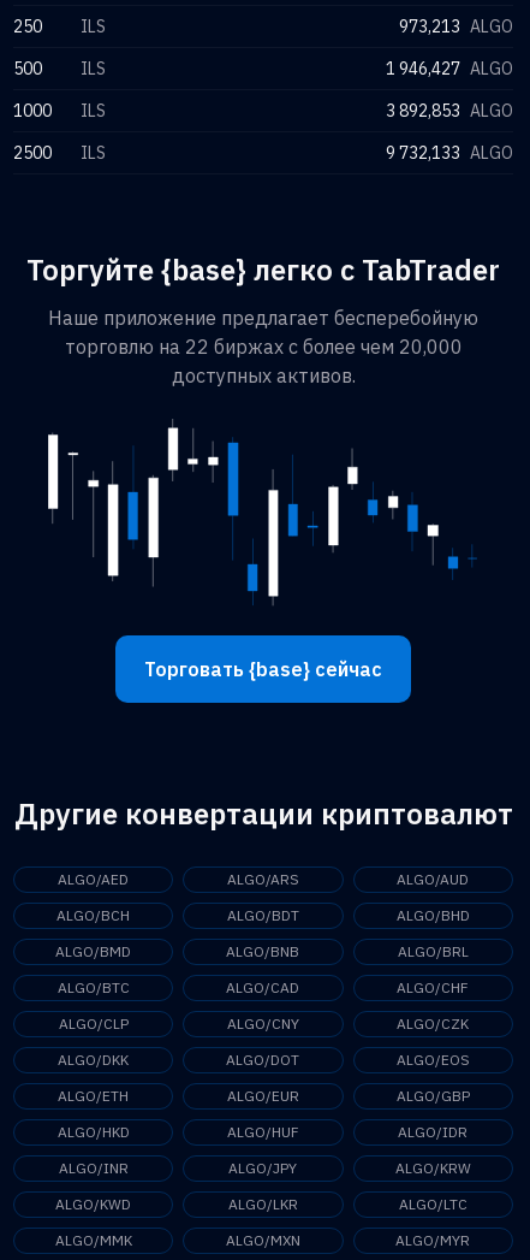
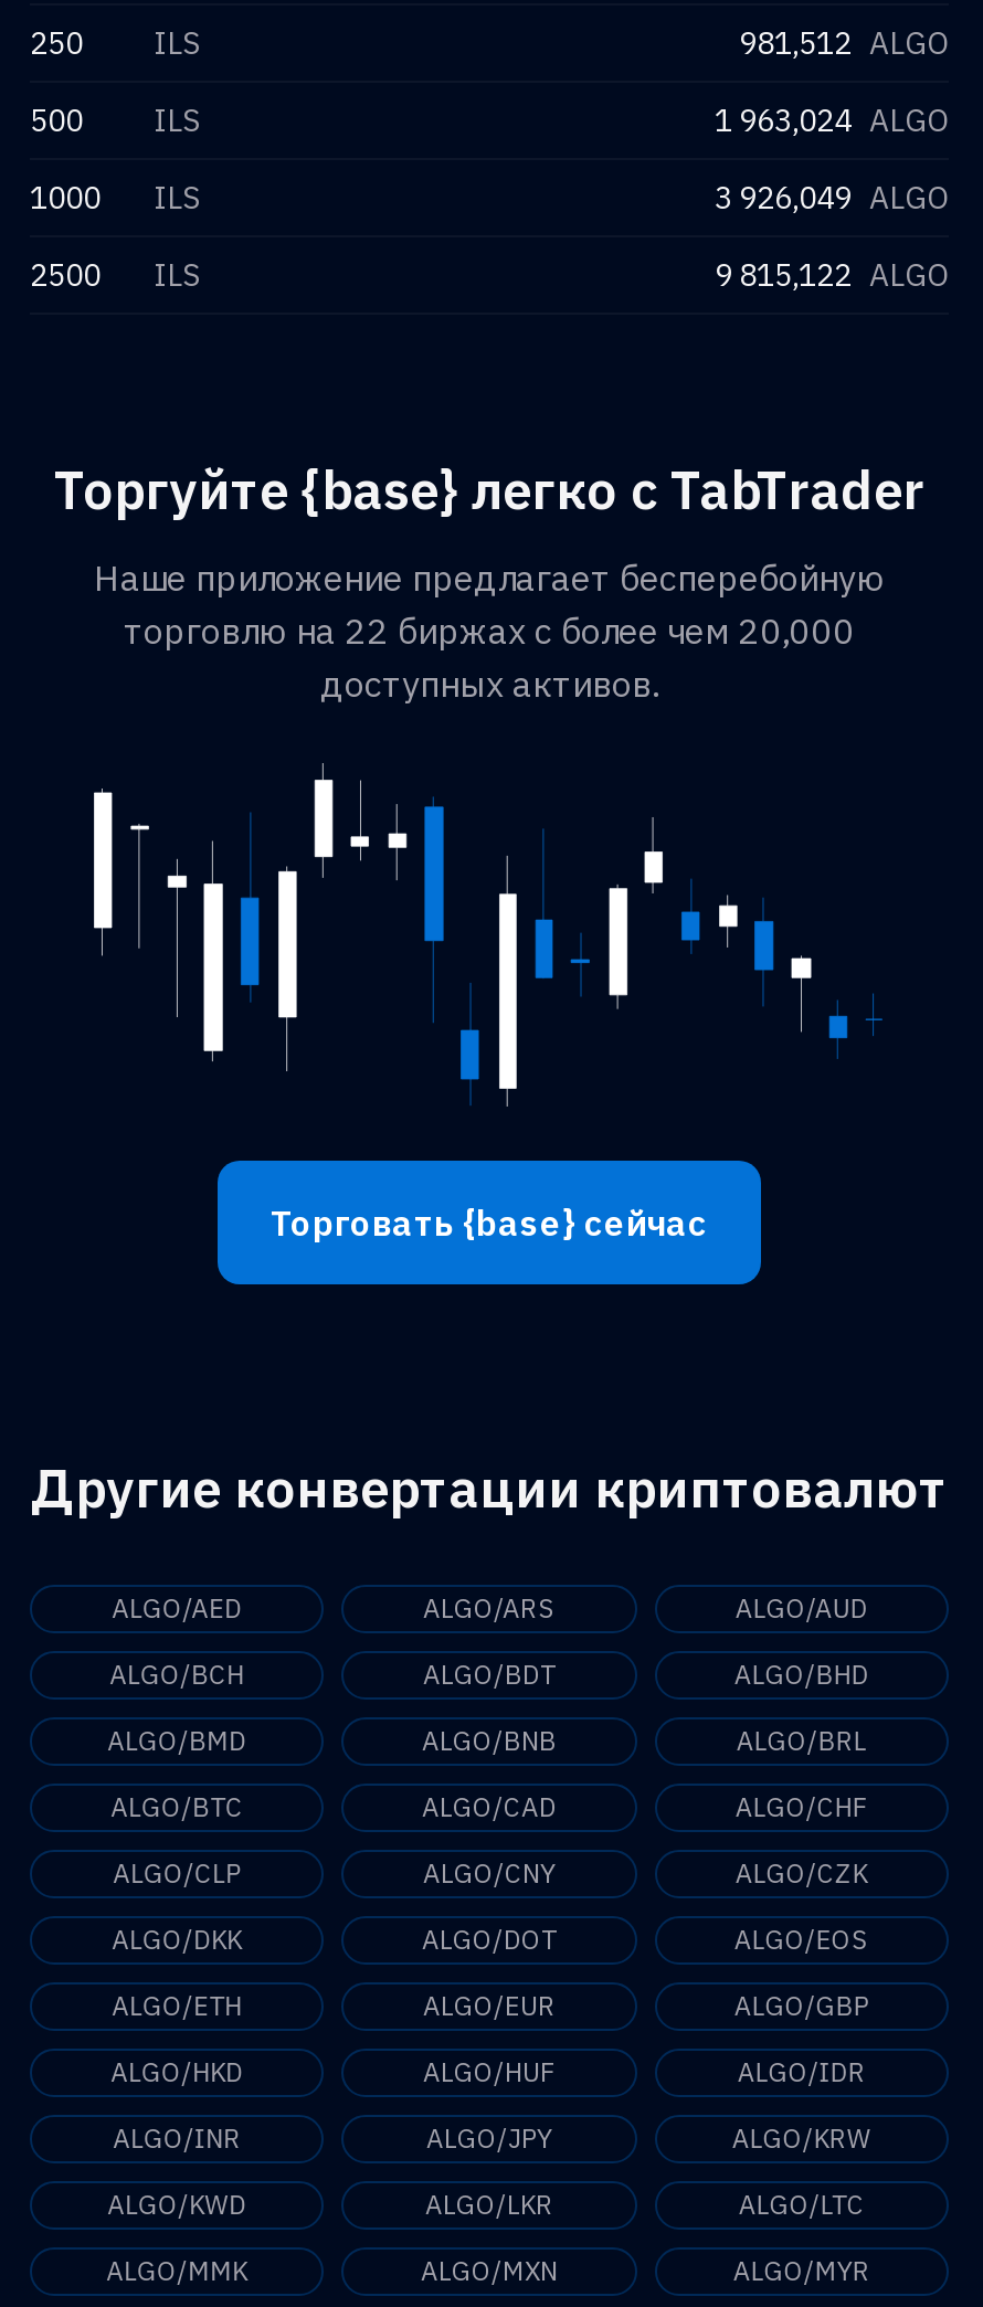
[399,16,513,37] 973,213 ALGO -> [739,23,949,63] 981,512 ALGO
[386,58,513,80] 1 946,427 ALGO -> [715,101,949,140] 1 963,024 ALGO
[386,100,513,122] 3 892,853 ALGO -> [715,178,949,218] 3 926,049 ALGO
[386,142,513,164] 9 732,133 ALGO -> [715,255,949,295] 9 815,122 ALGO

